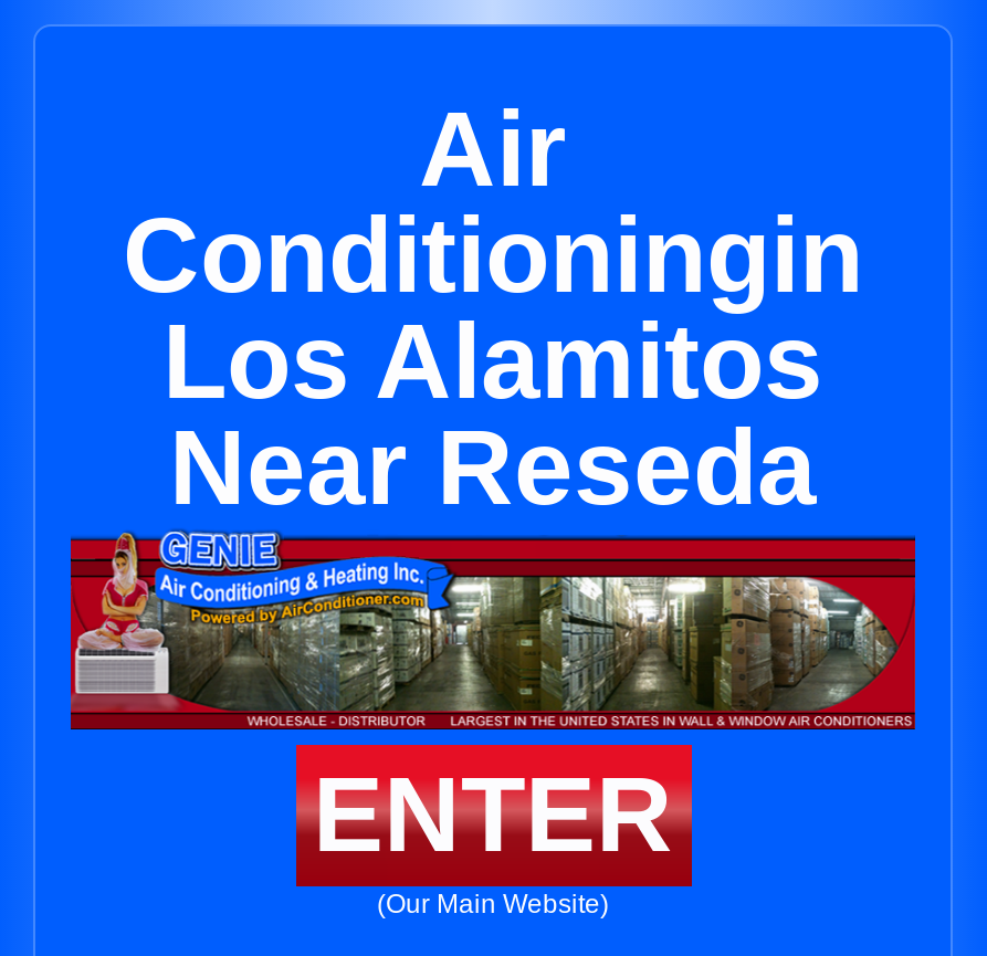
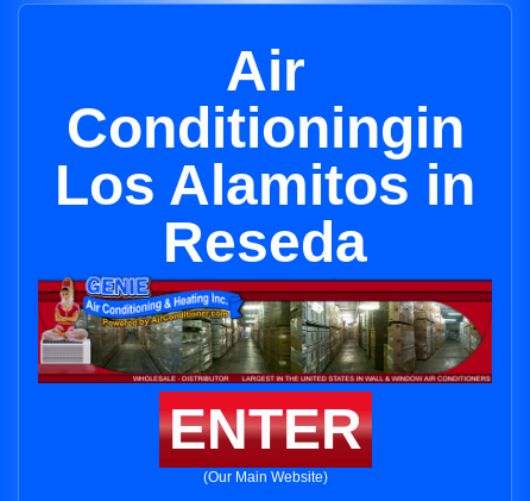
[162,303,823,526] Los Alamitos | Near Reseda -> [55,154,475,274] Los Alamitos in | Reseda

